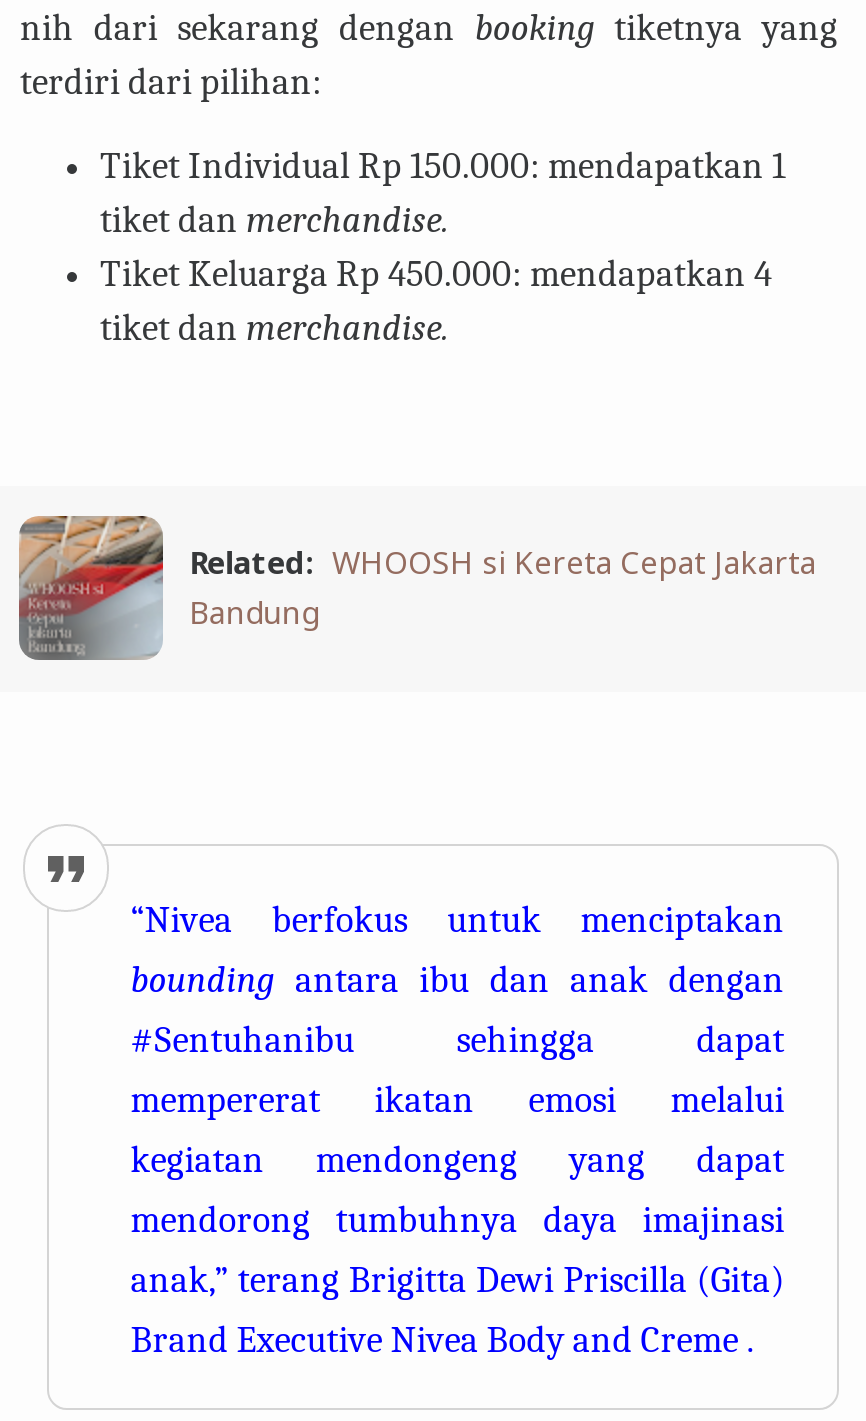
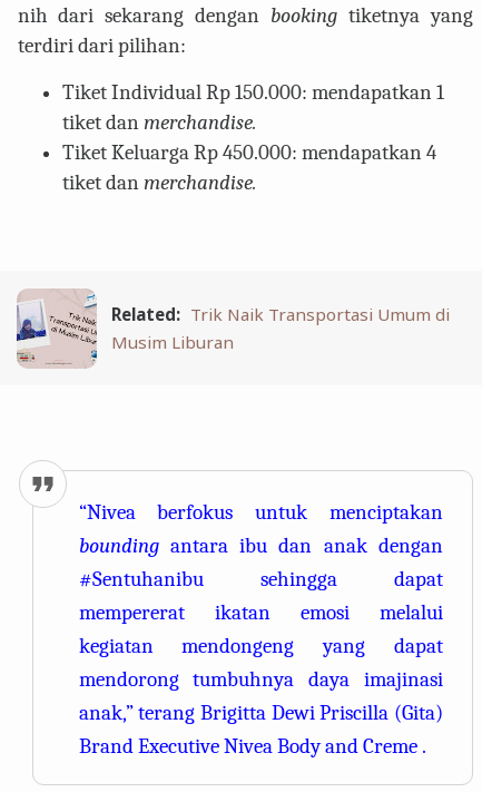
[17,514,816,662] [image] | Related: WHOOSH si Kereta Cepat Jakarta | Bandung -> [16,287,450,369] [image] | Related: Trik Naik Transportasi Umum di | Musim Liburan

